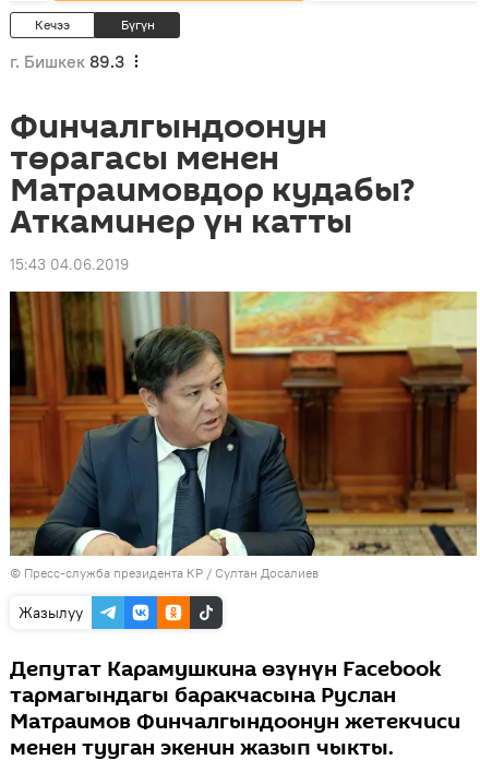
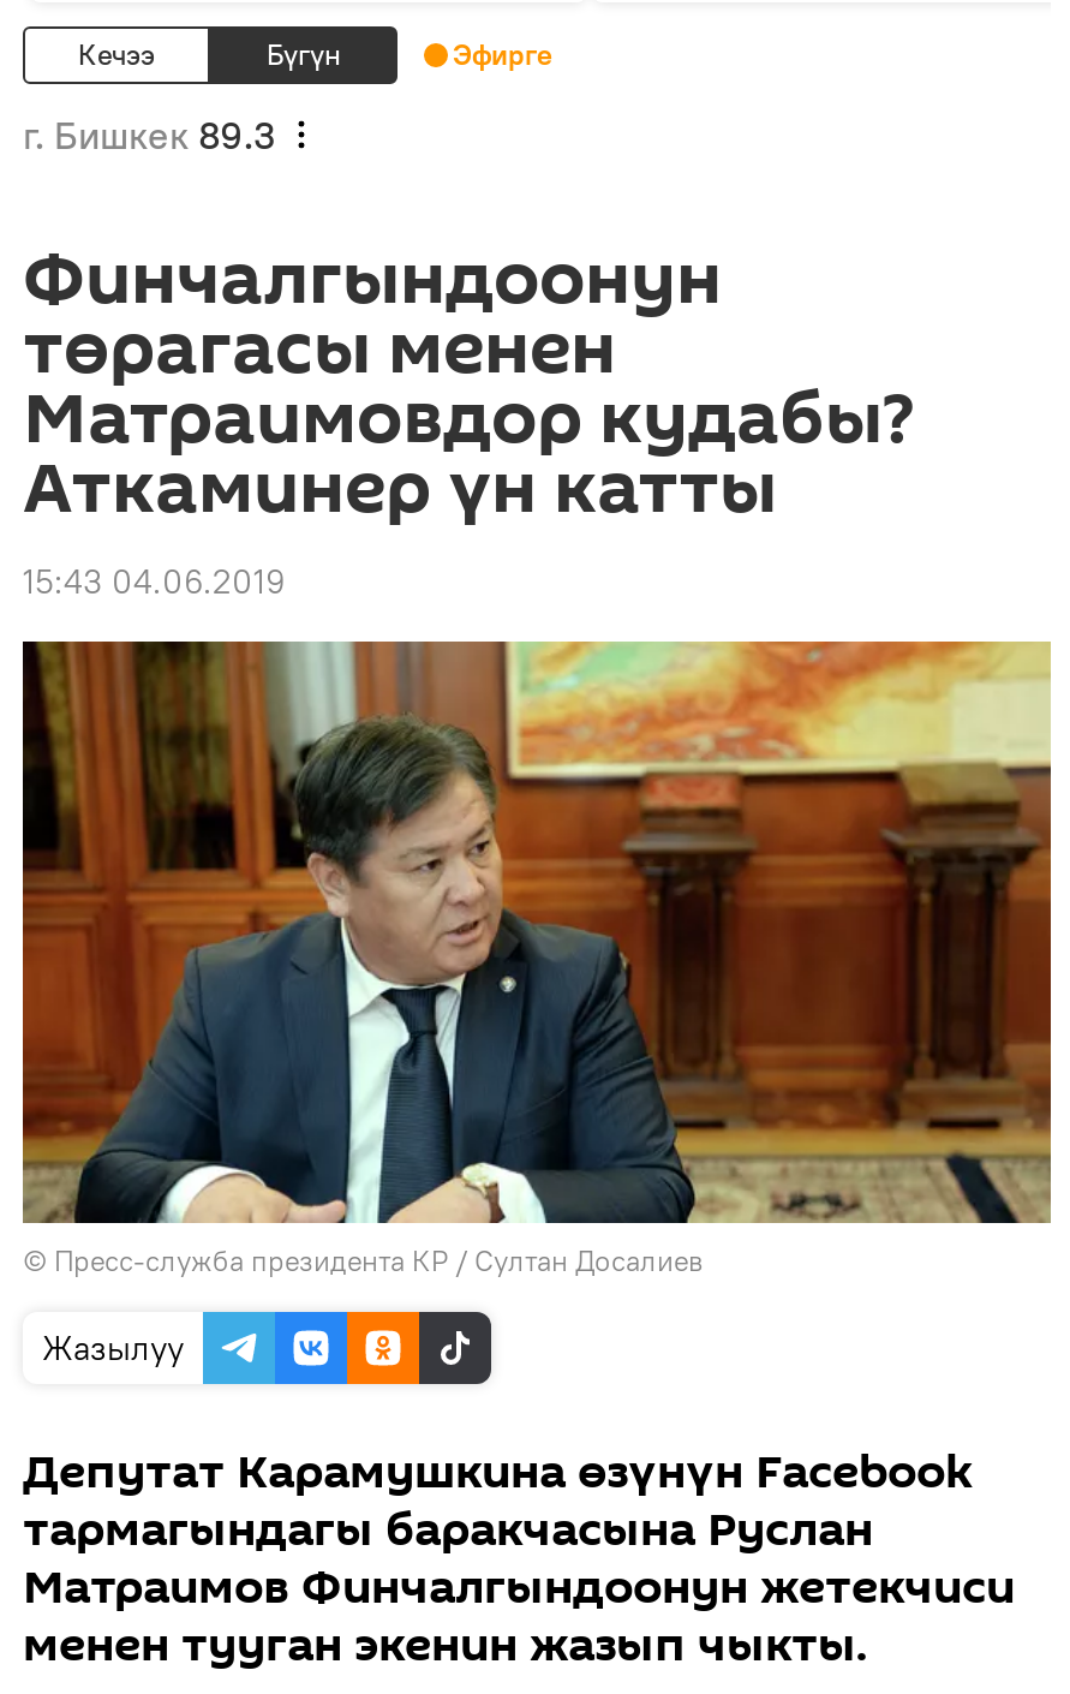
none -> [453,36,551,72] Эфирге

